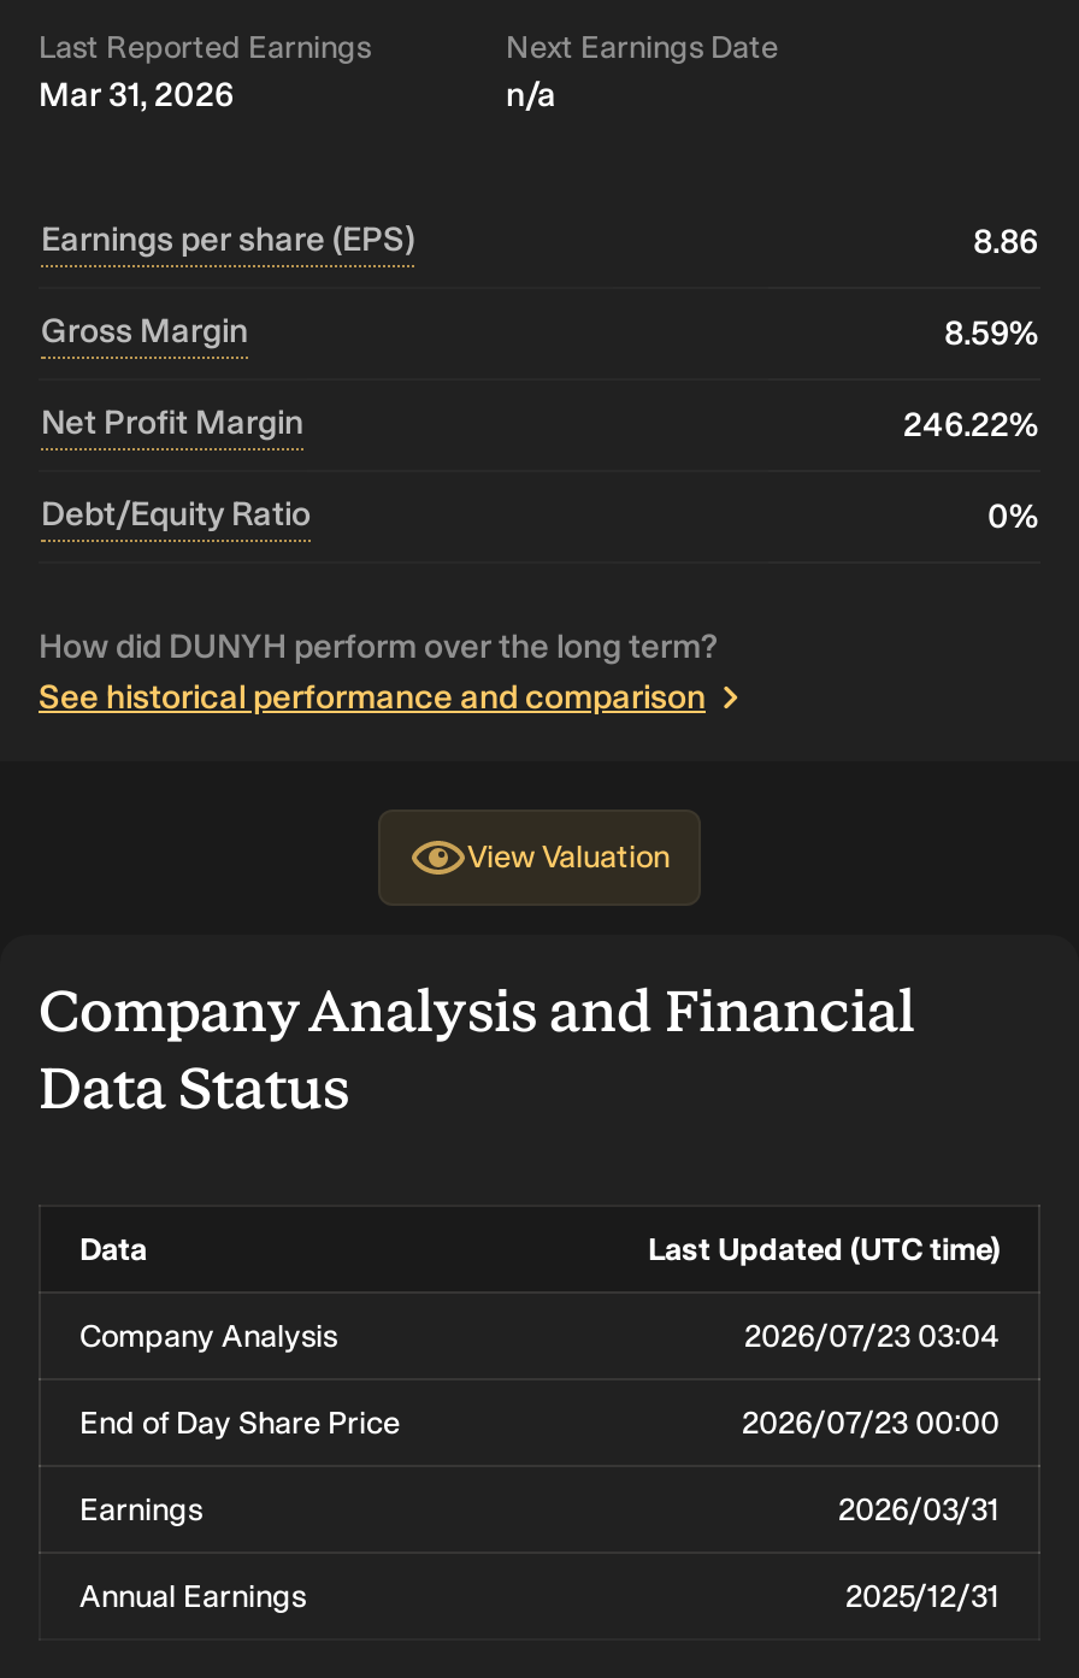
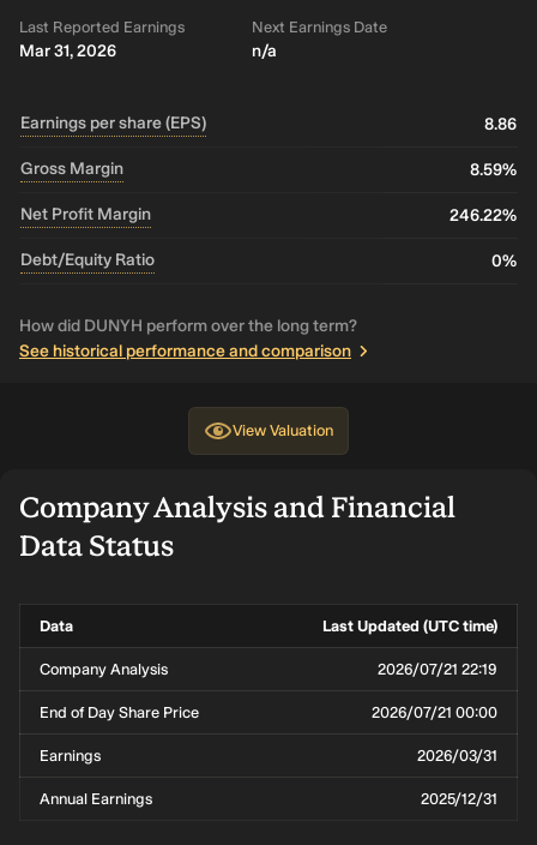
[744,1317,1000,1353] 2026/07/23 03:04 -> [378,660,497,678] 2026/07/21 22:19
[742,1404,1000,1440] 2026/07/23 00:00 -> [372,703,497,721] 2026/07/21 00:00

